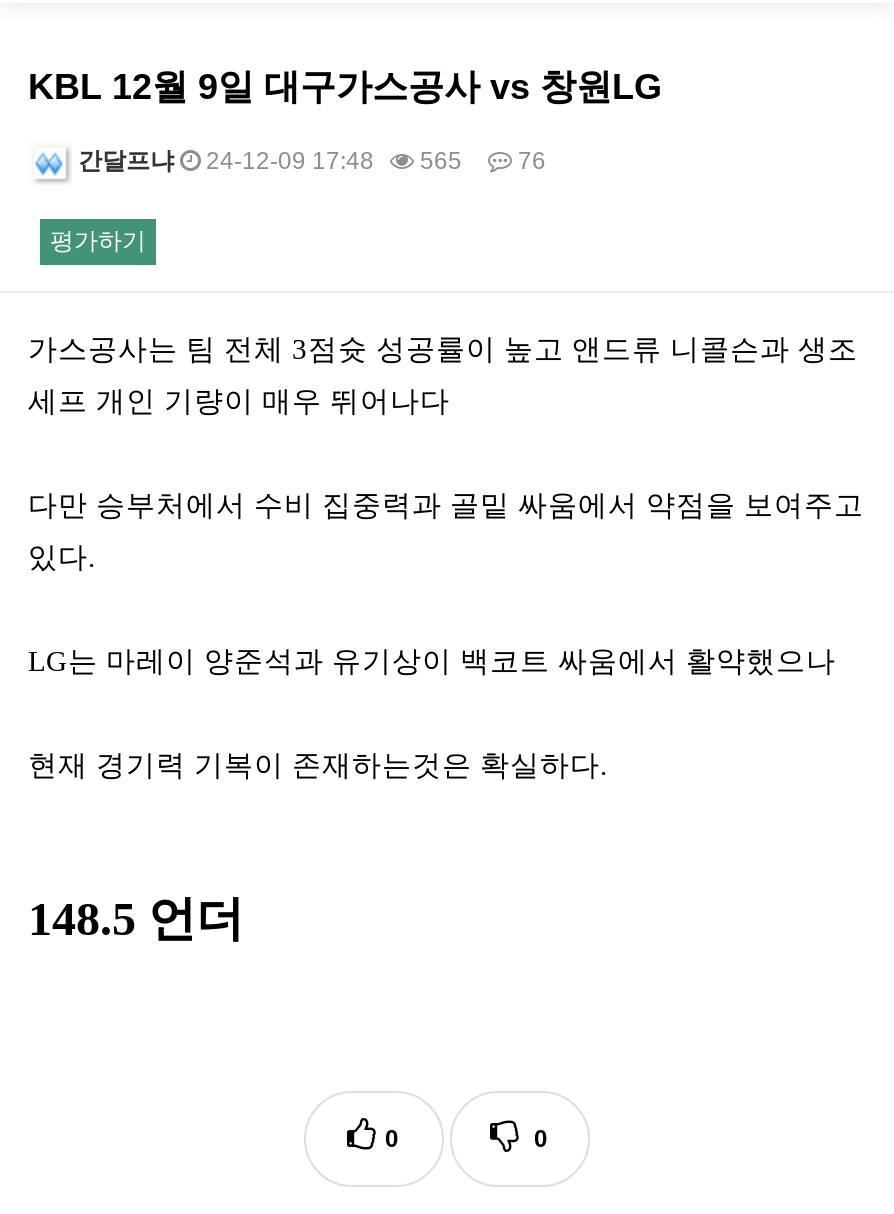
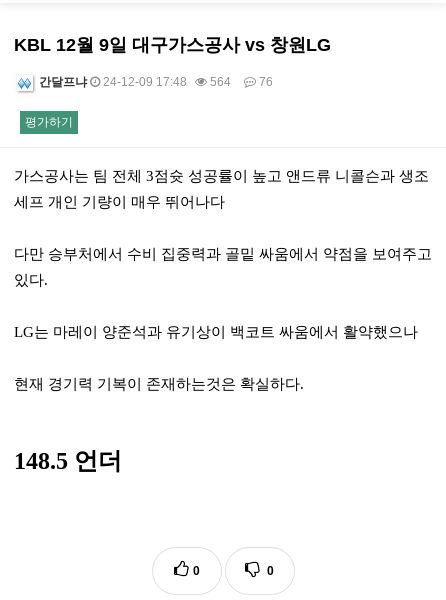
[78,147,546,175] 간달프냐 24-12-09 17:48 565 76 -> [39,75,273,89] 간달프냐 24-12-09 17:48 564 76

